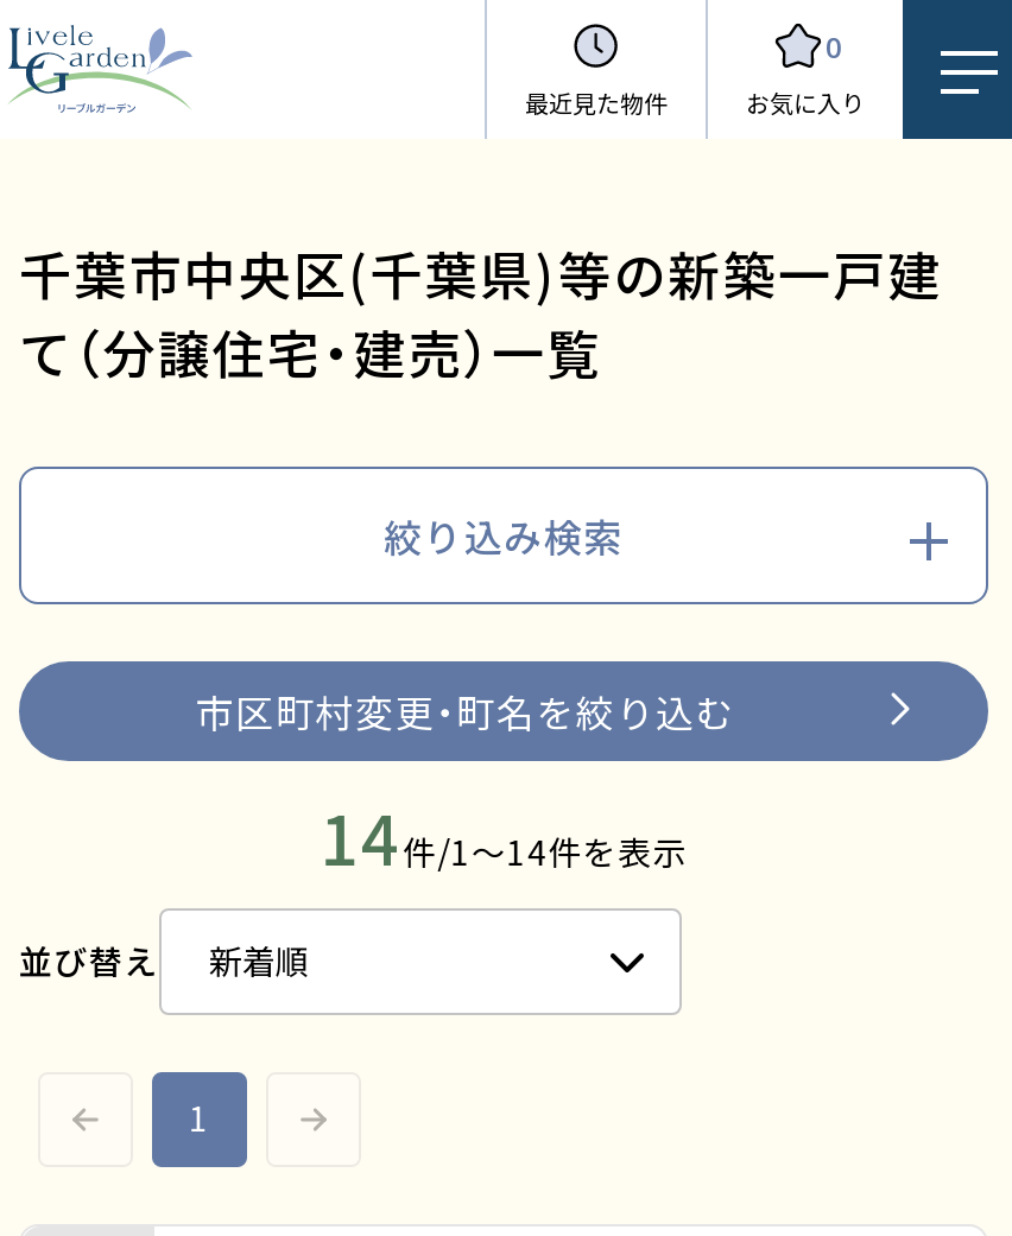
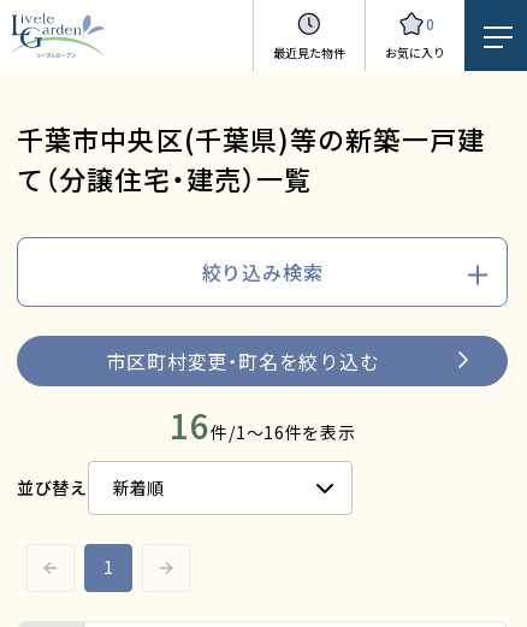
[320,790,687,887] 14件/1～14件を表示 -> [169,401,355,450] 16件/1～16件を表示

